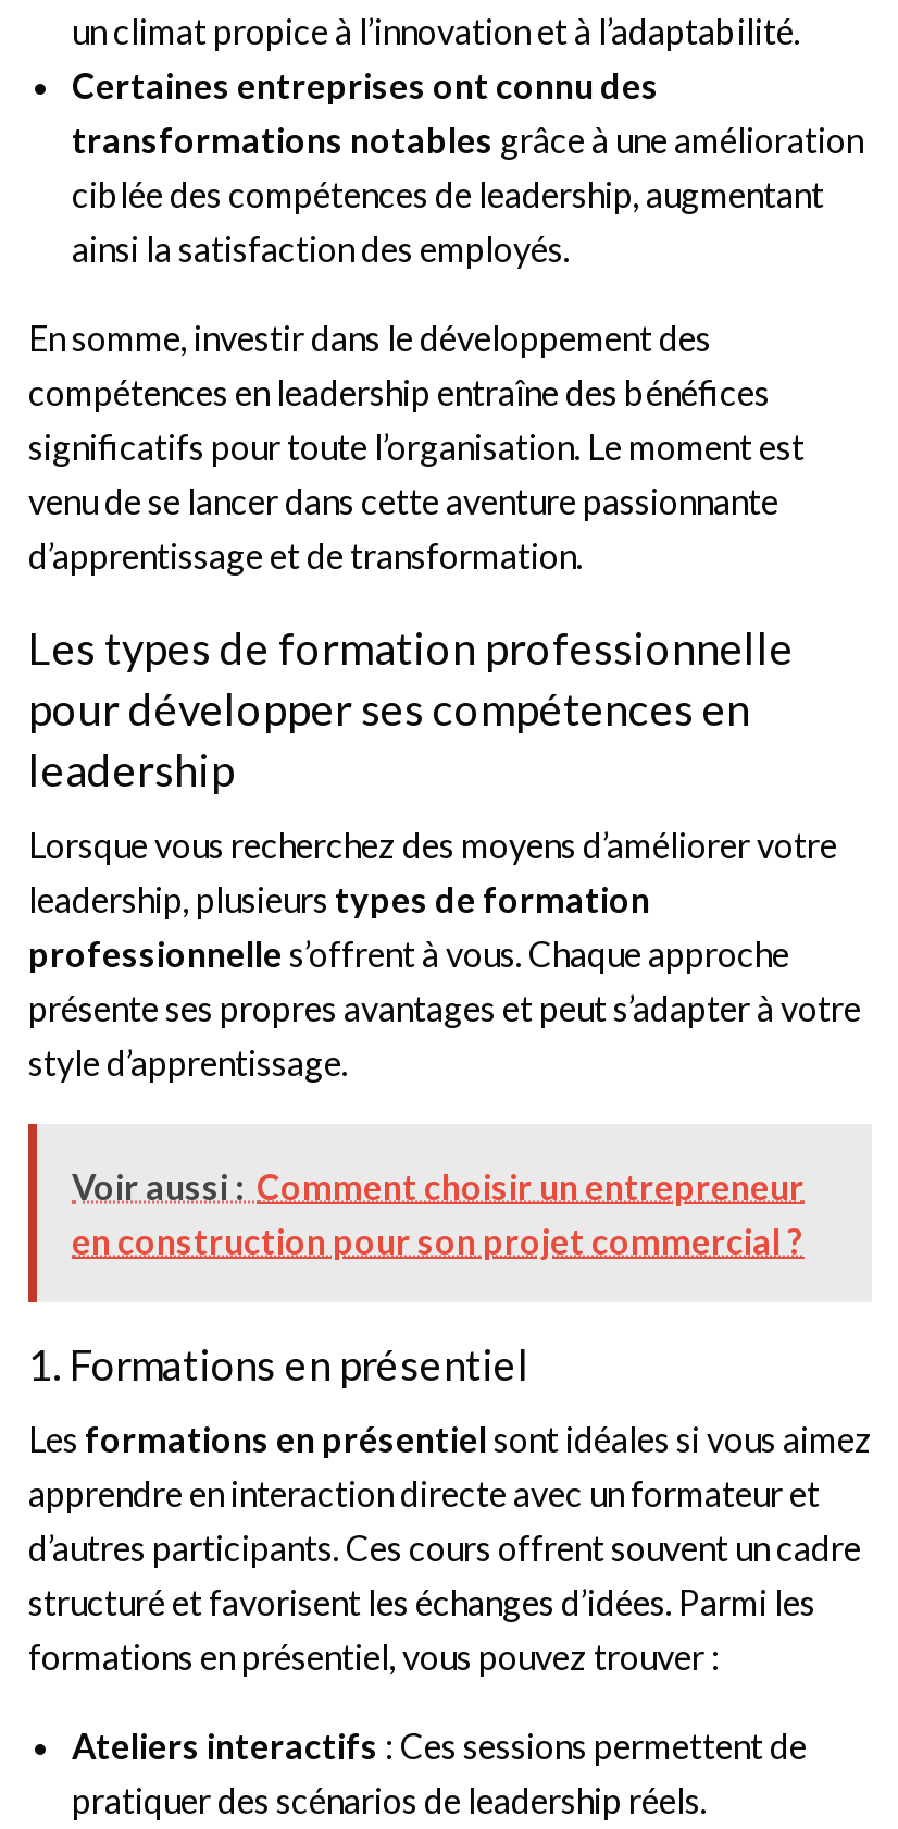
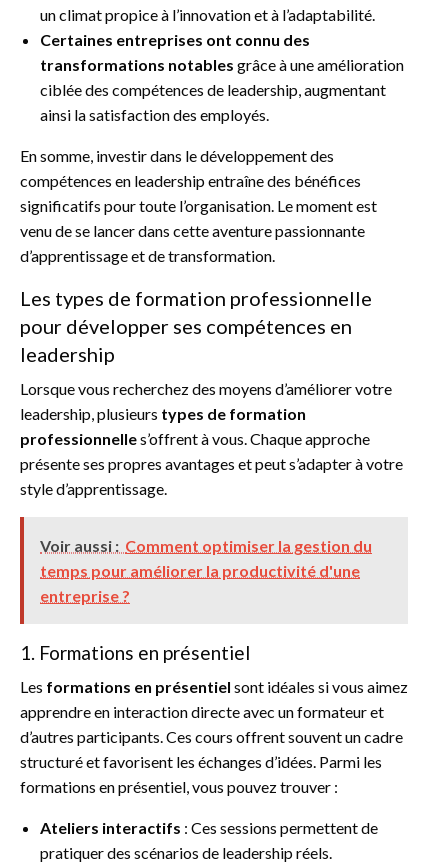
[72,1165,805,1260] Voir aussi : Comment choisir un entrepreneur | en construction pour son projet commercial ? -> [40,536,372,605] Voir aussi : Comment optimiser la gestion du | temps pour améliorer la productivité d'une | entreprise ?

